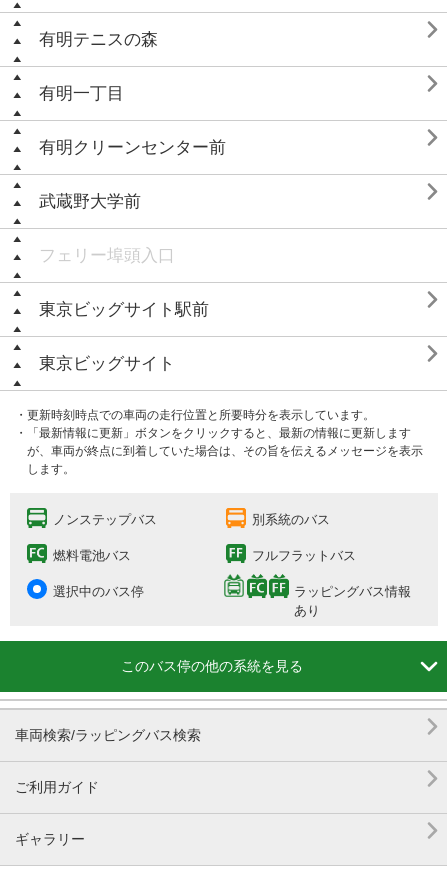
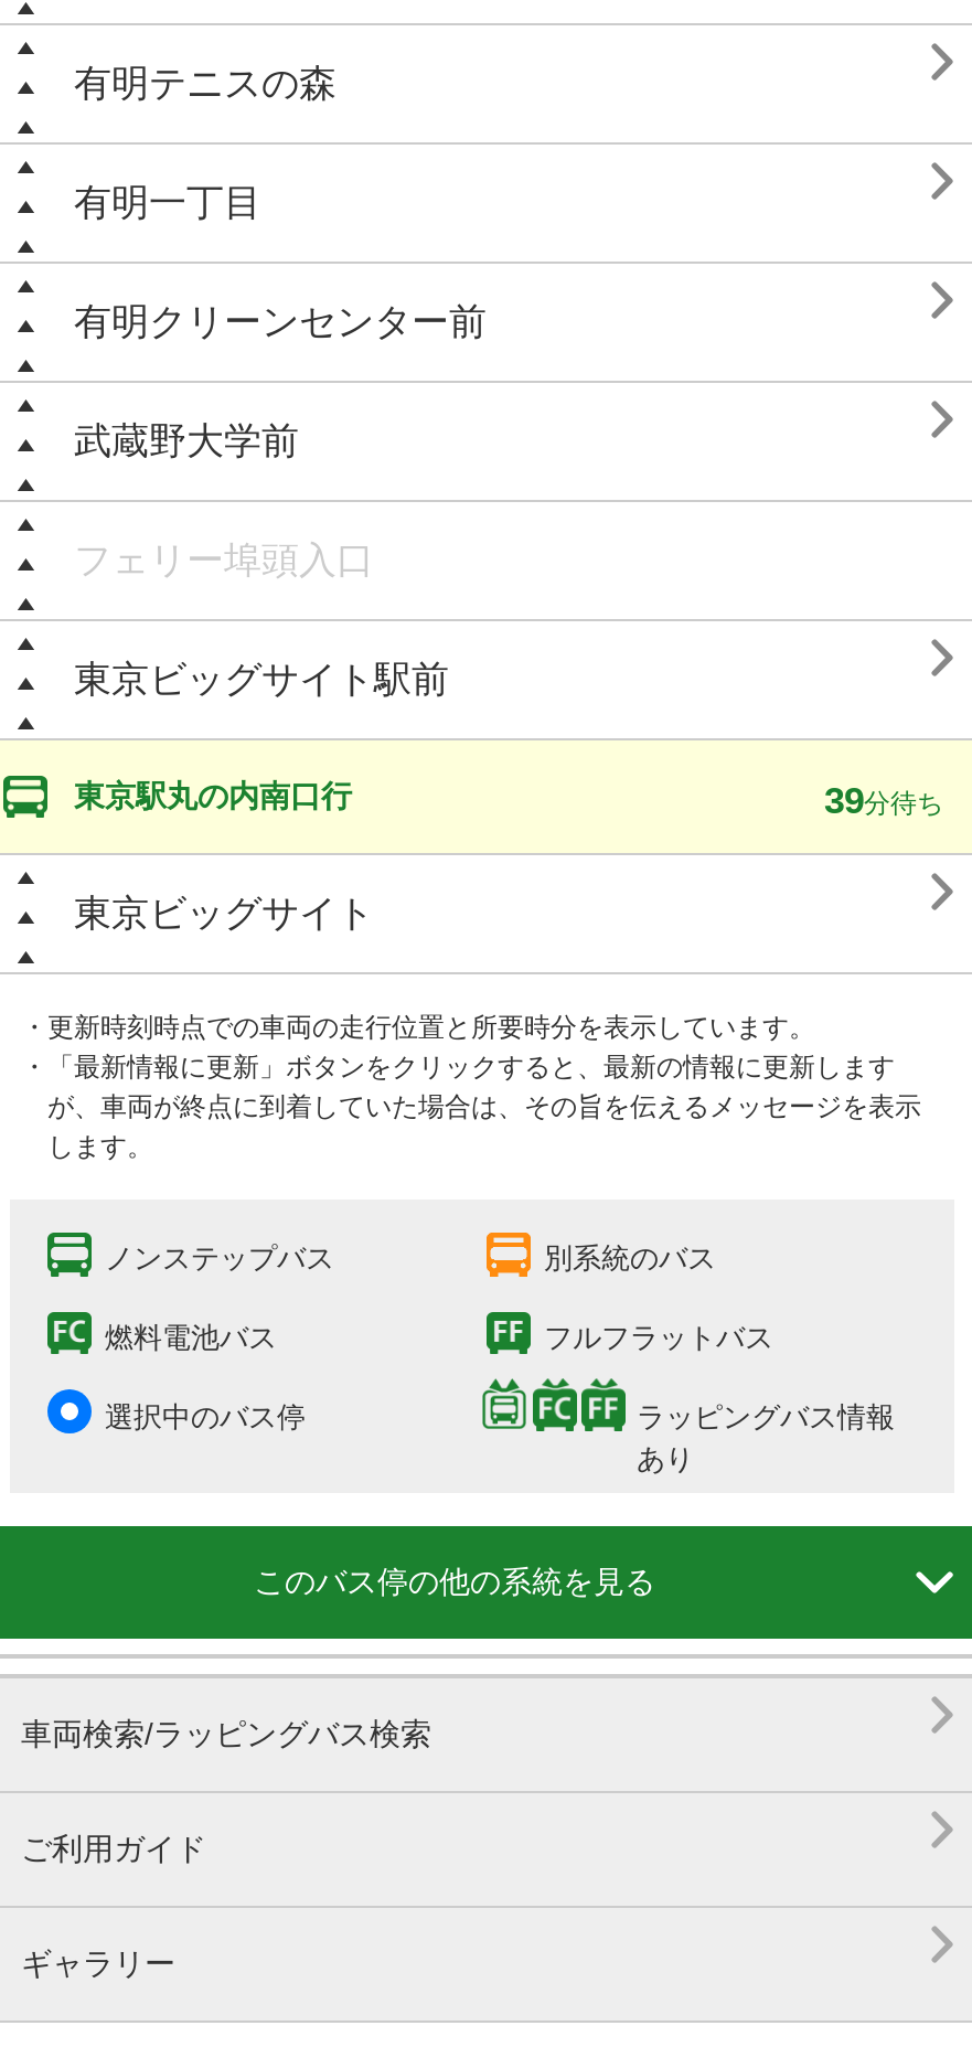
none -> [74,778,943,822] 東京駅丸の内南口行 | 39分待ち

